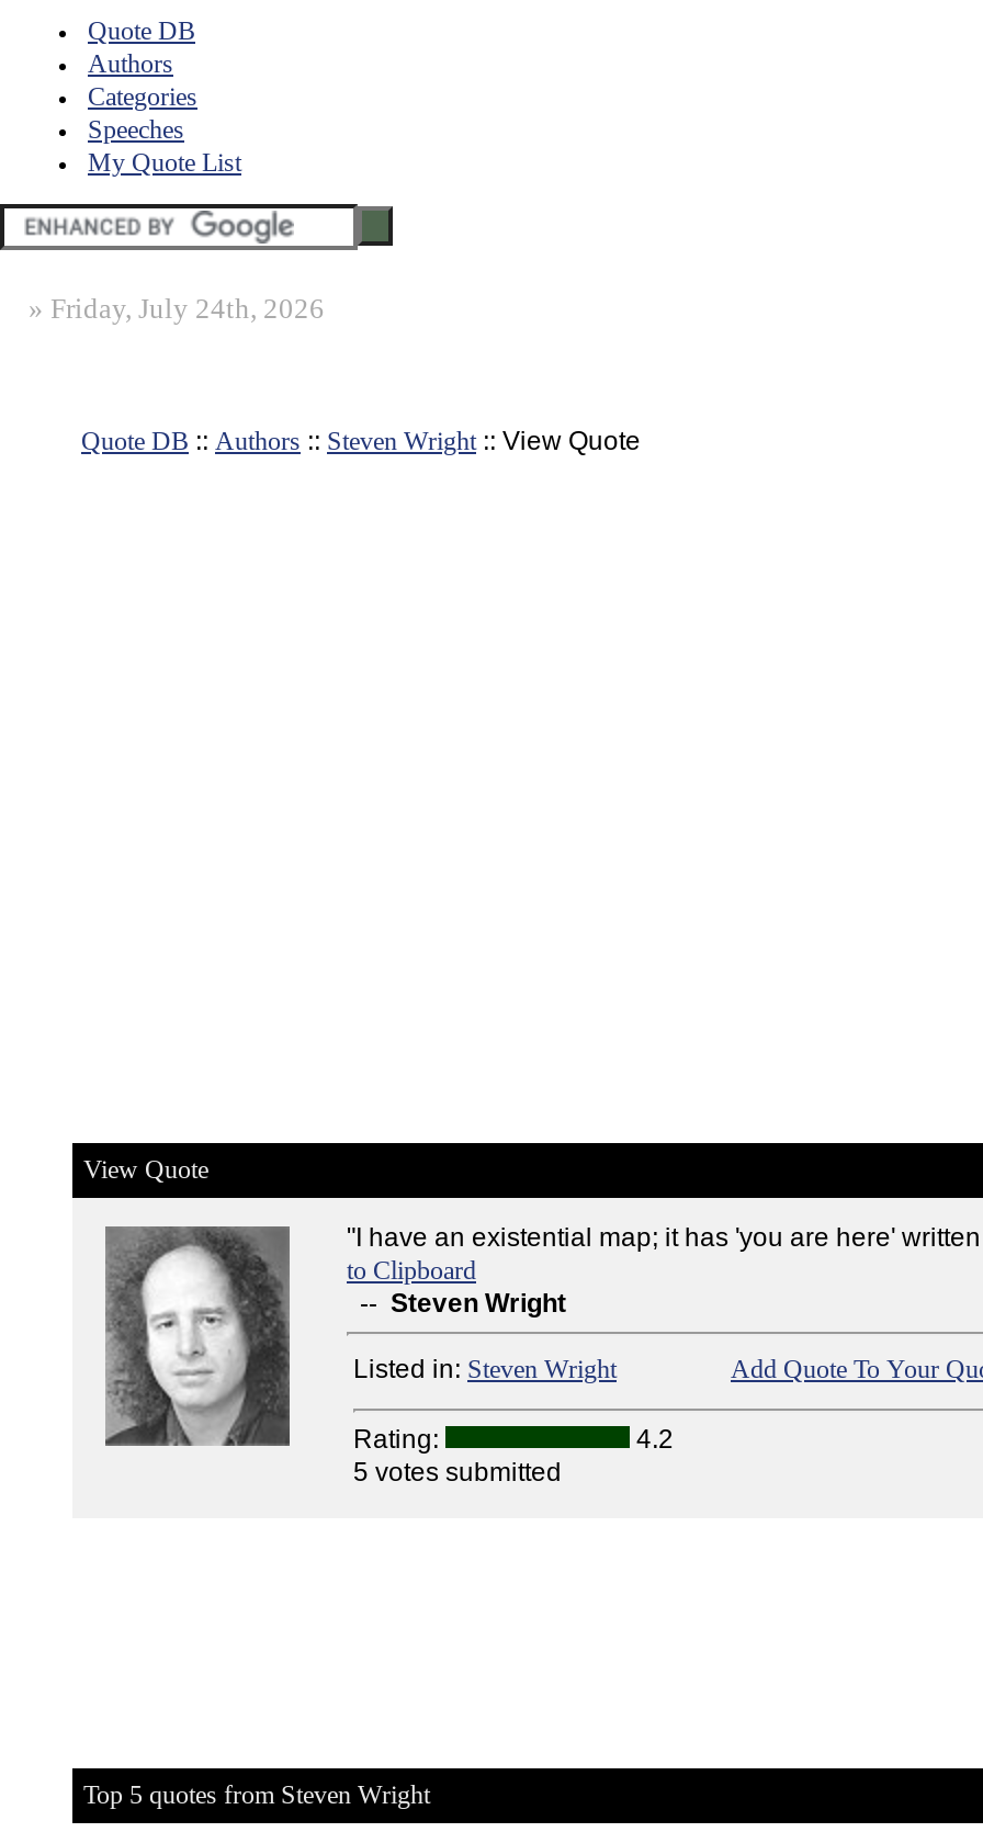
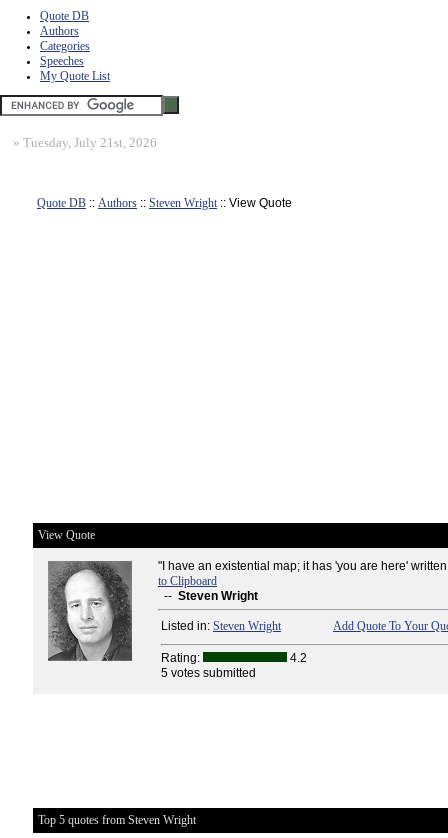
[29,292,325,325] » Friday, July 24th, 2026 -> [13,135,157,150] » Tuesday, July 21st, 2026

